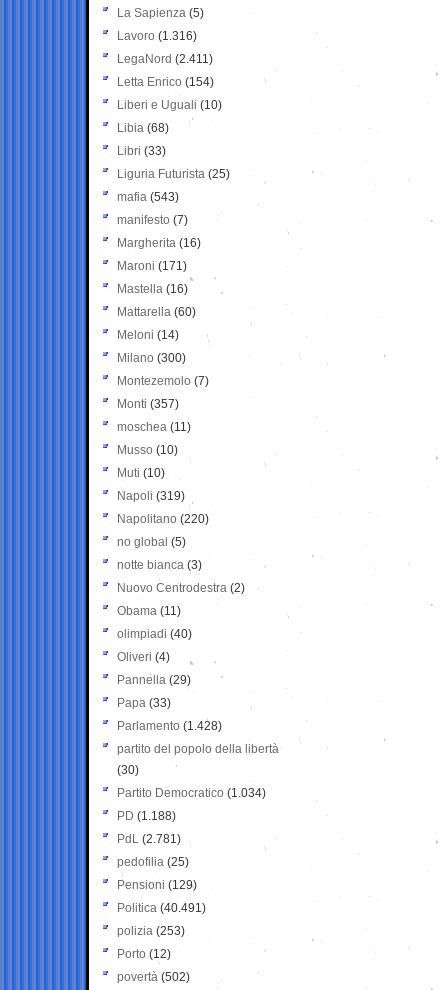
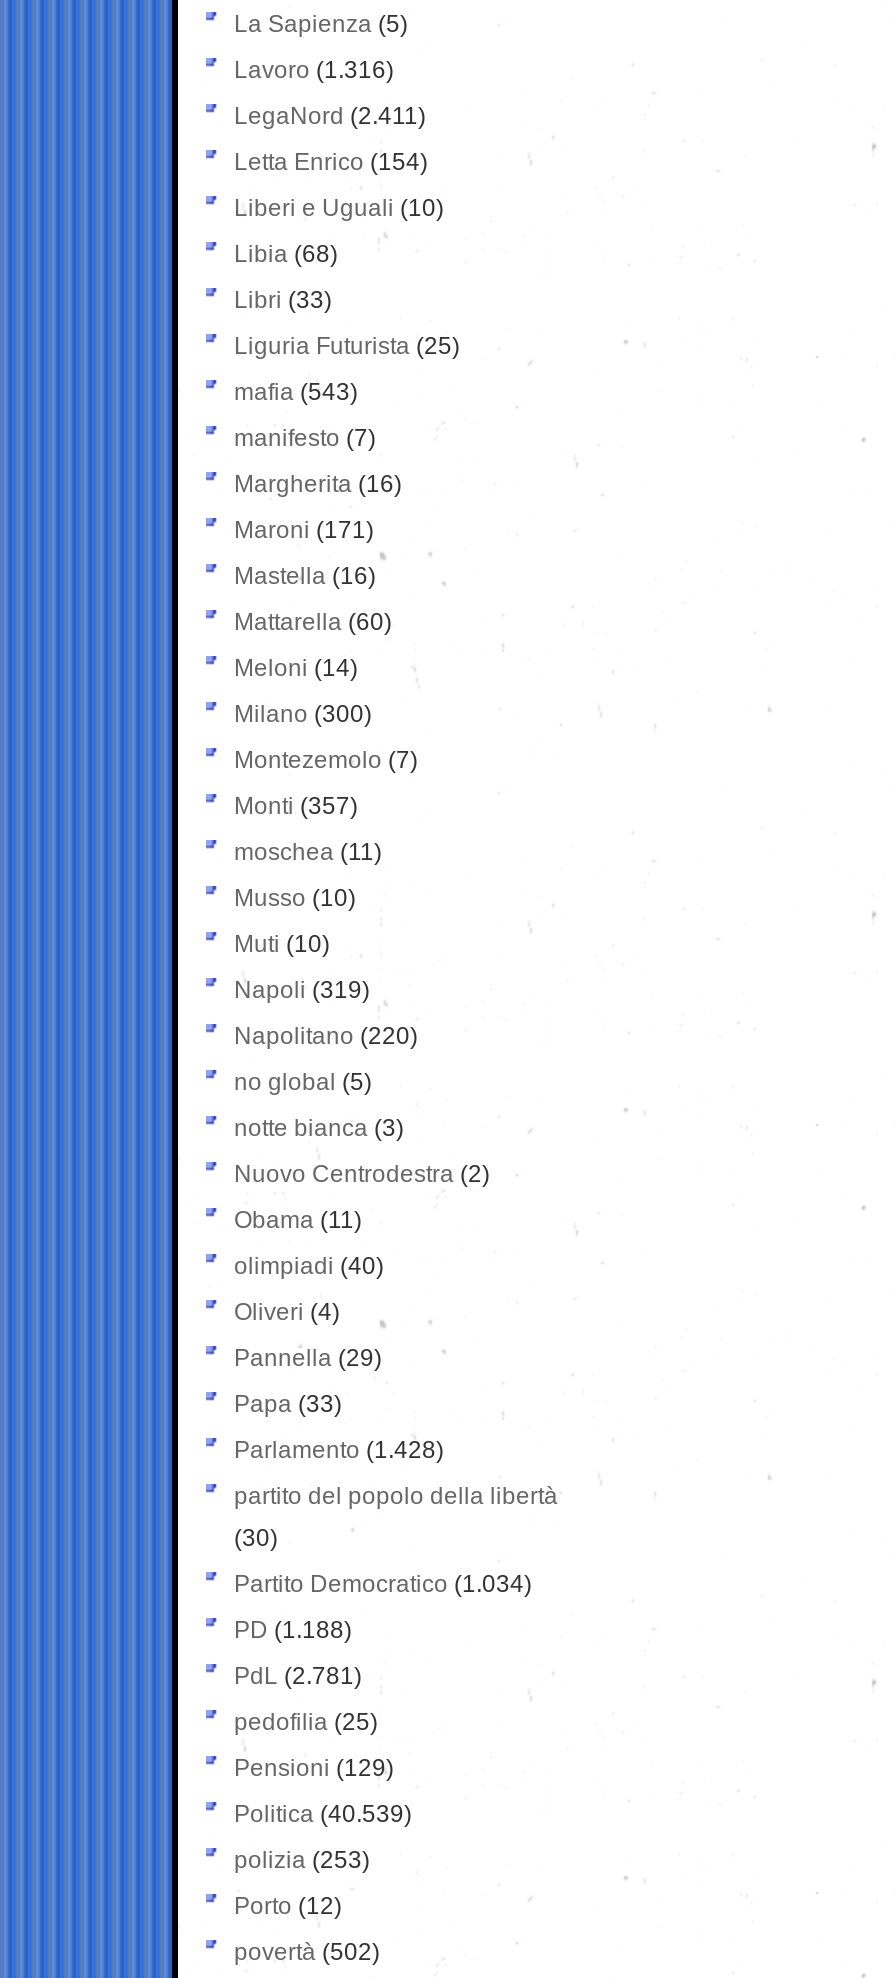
[117,901,206,915] Politica (40.491) -> [234,1800,412,1828] Politica (40.539)

